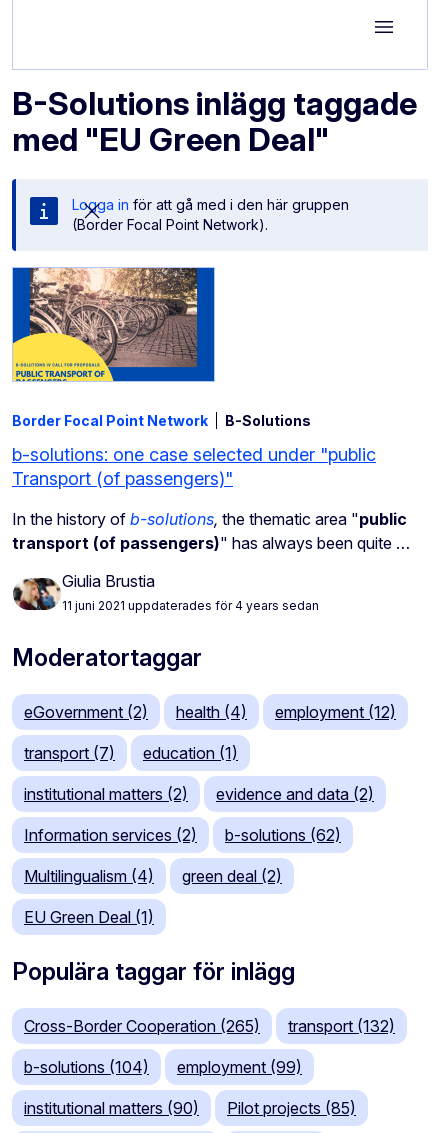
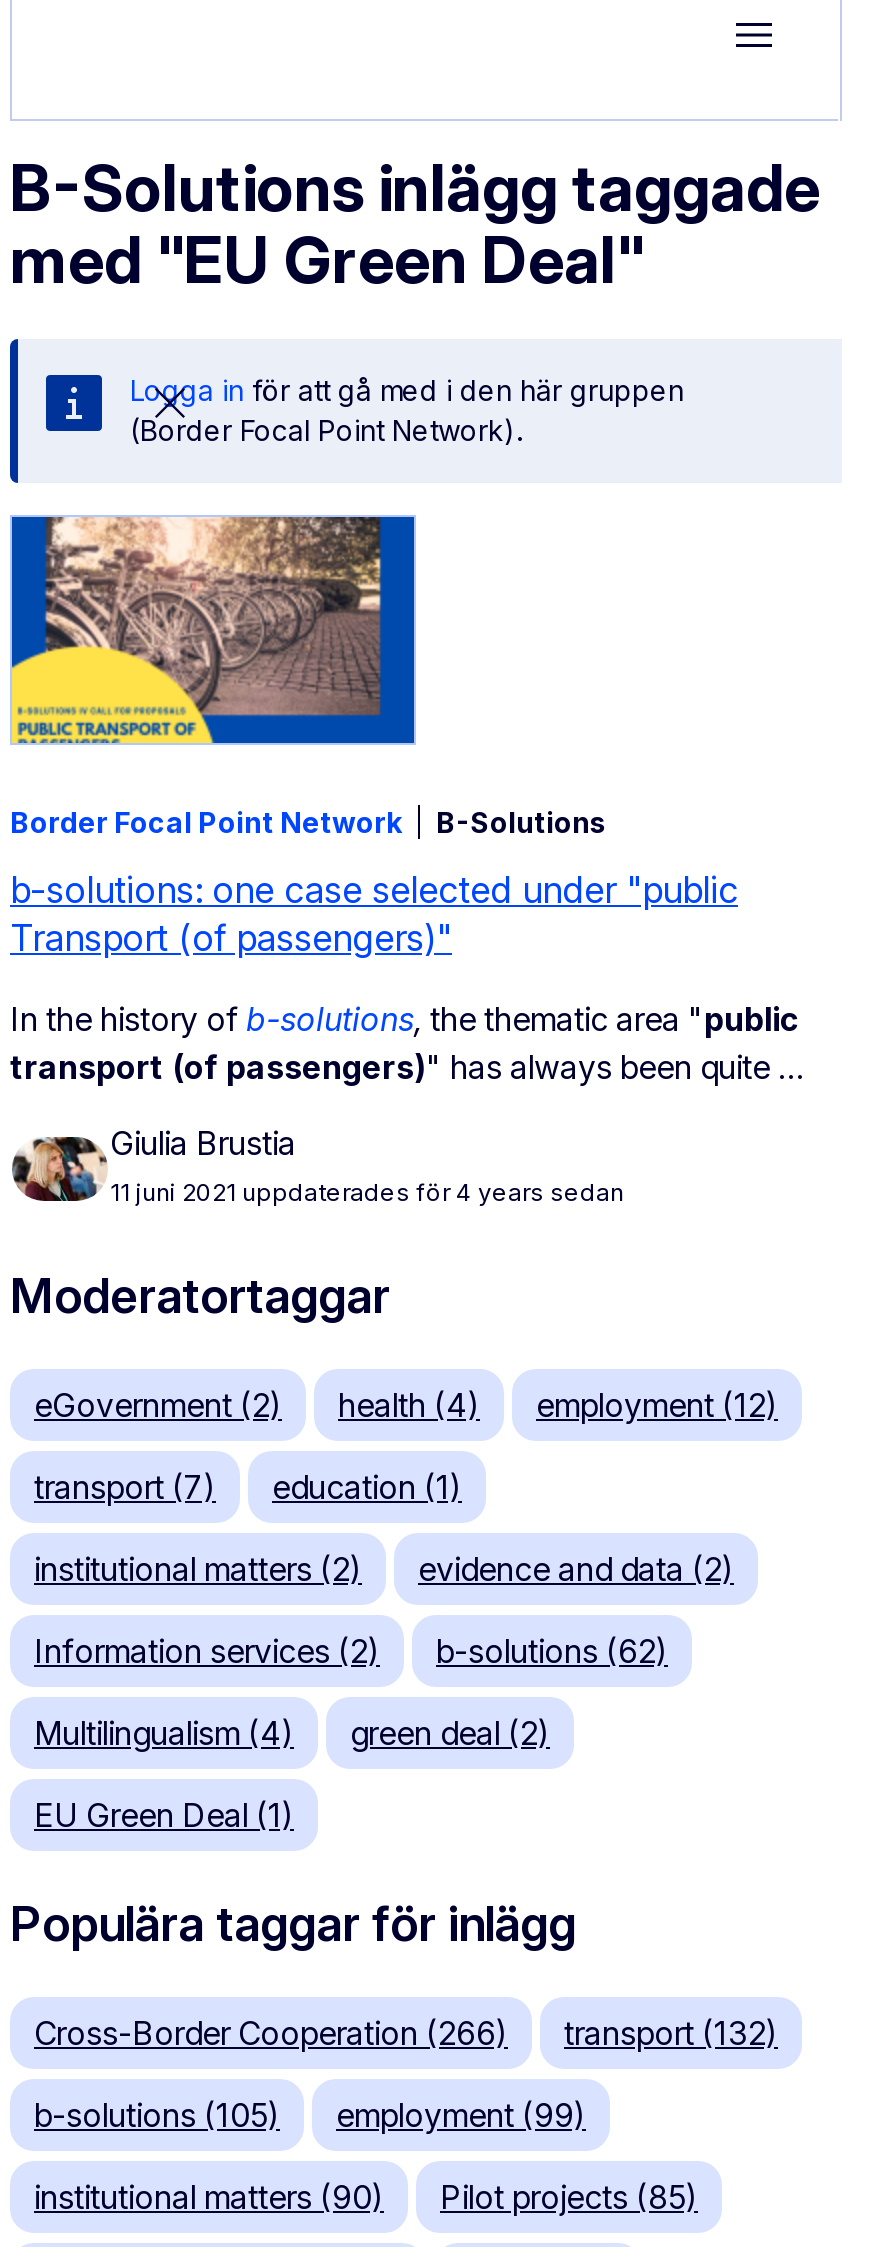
[24,1016,260,1036] Cross-Border Cooperation (265) -> [34,2013,508,2053] Cross-Border Cooperation (266)
[24,1057,302,1077] b-solutions (104) employment (99) -> [34,2095,586,2135] b-solutions (105) employment (99)

